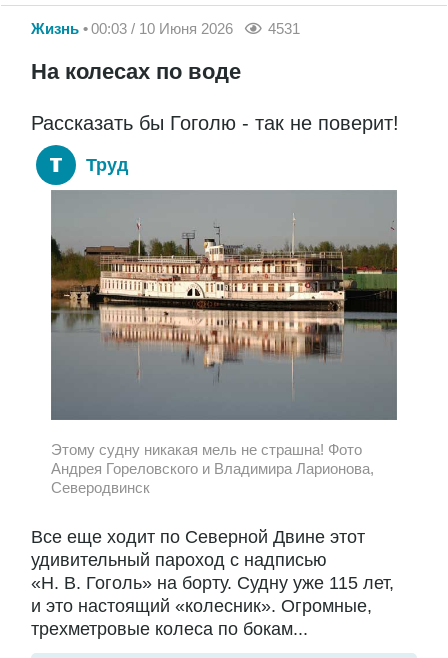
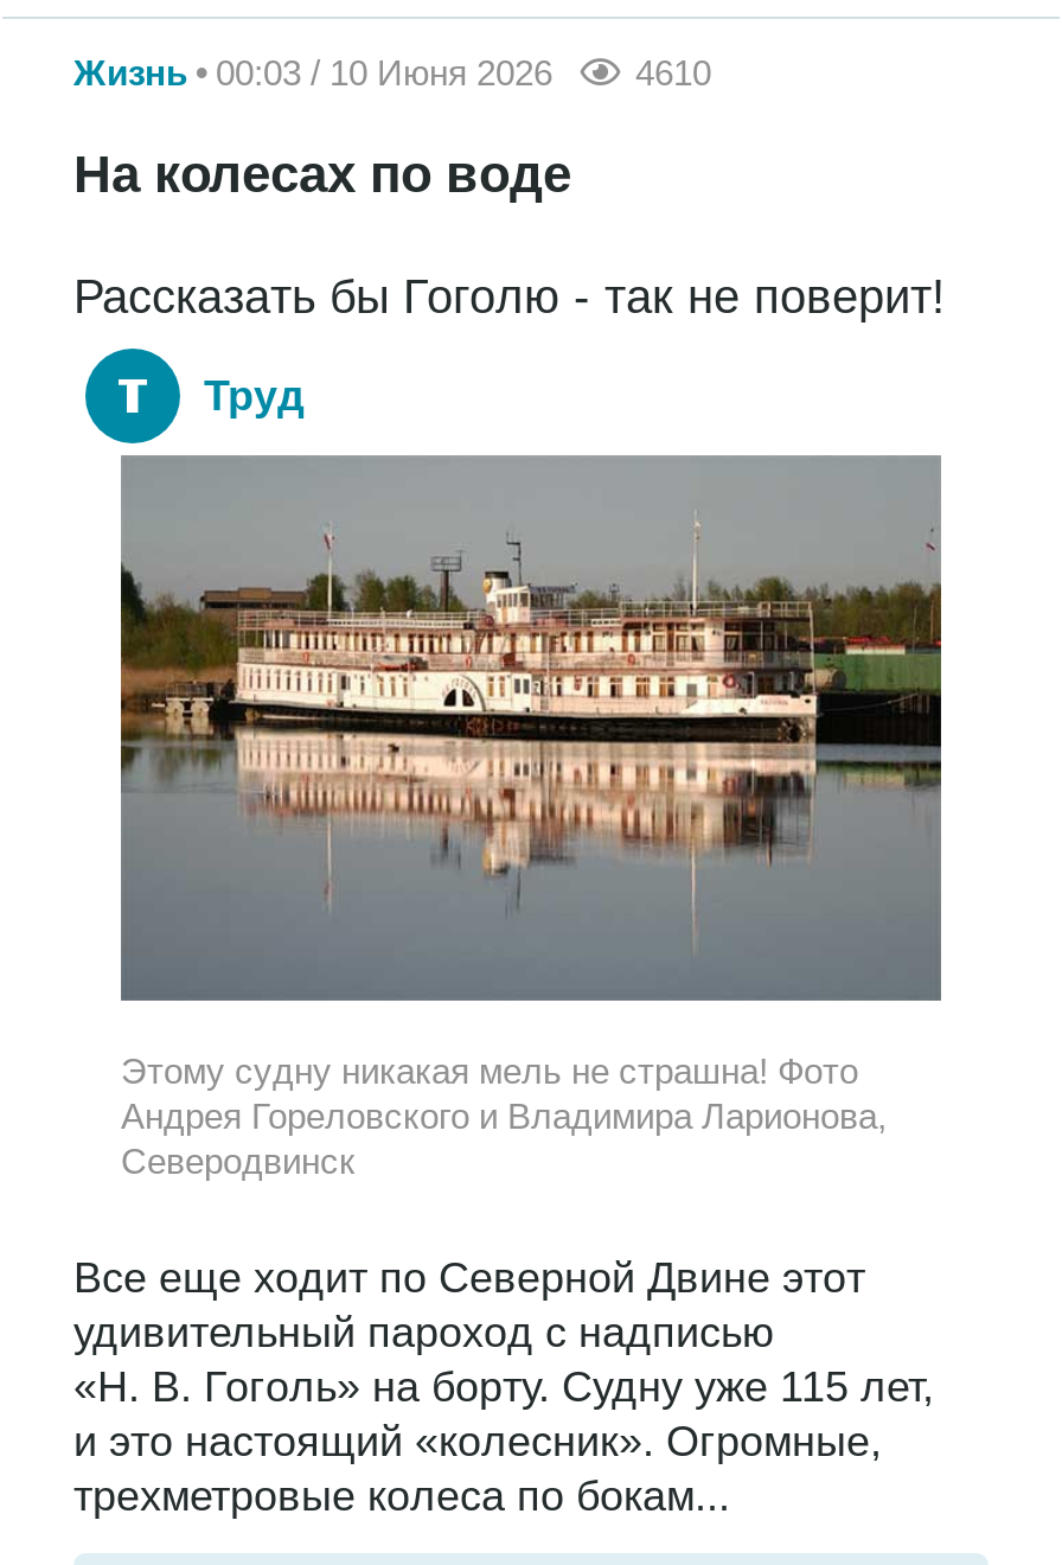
[268,20,300,37] 4531 -> [635,53,711,93] 4610

